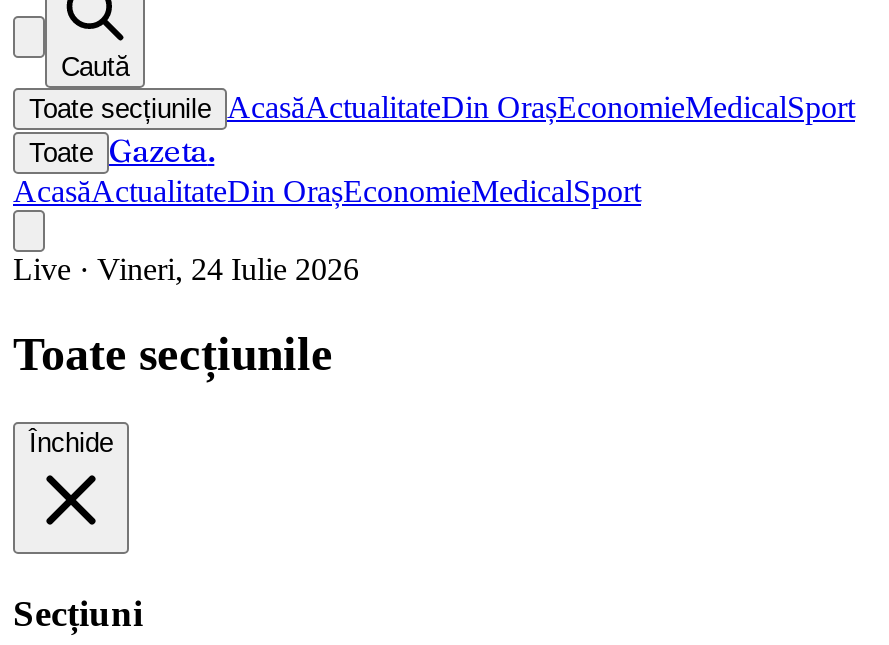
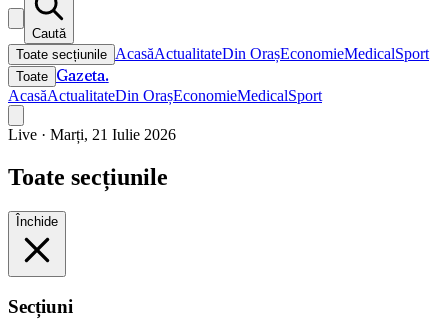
[13,252,359,286] Live · Vineri, 24 Iulie 2026 -> [8,126,176,143] Live · Marți, 21 Iulie 2026

